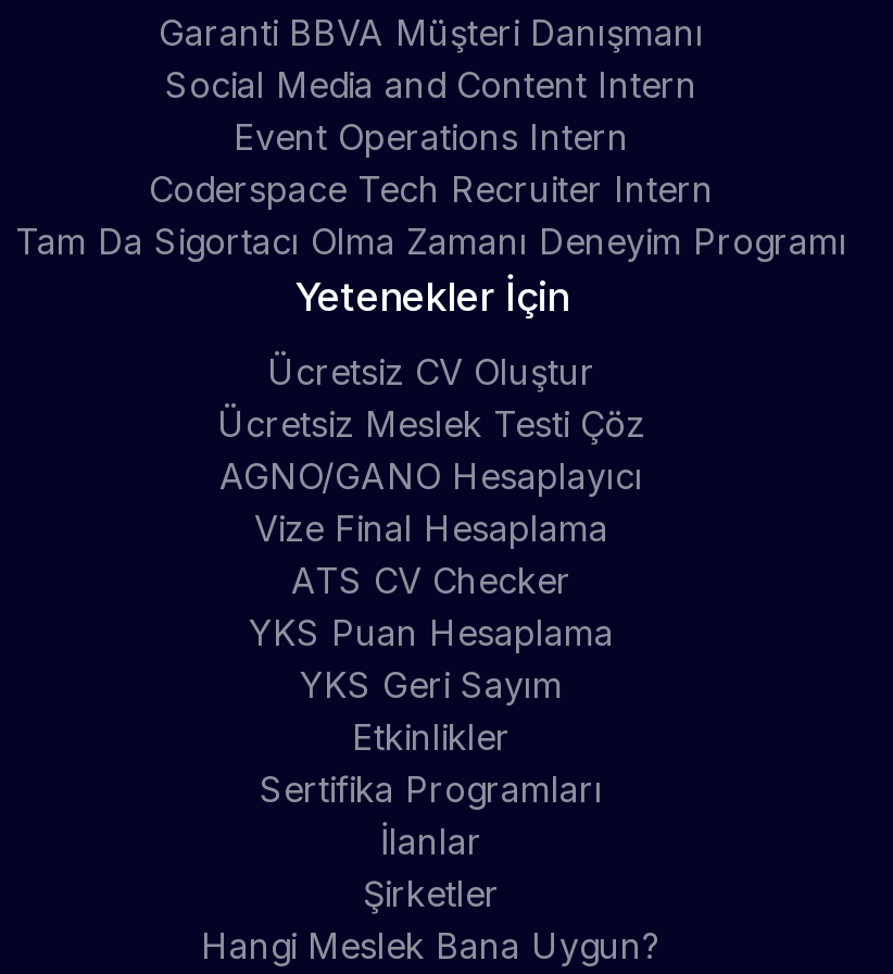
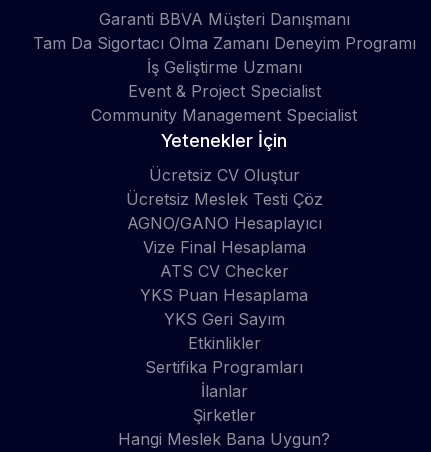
[149,63,714,211] Social Media and Content Intern | Event Operations Intern | Coderspace Tech Recruiter Intern -> none
moved [15,220,847,263] -> [32,33,415,53]: Tam Da Sigortacı Olma Zamanı Deneyim Programı
none -> [91,57,357,125] İş Geliştirme Uzmanı | Event & Project Specialist | Community Management Specialist

